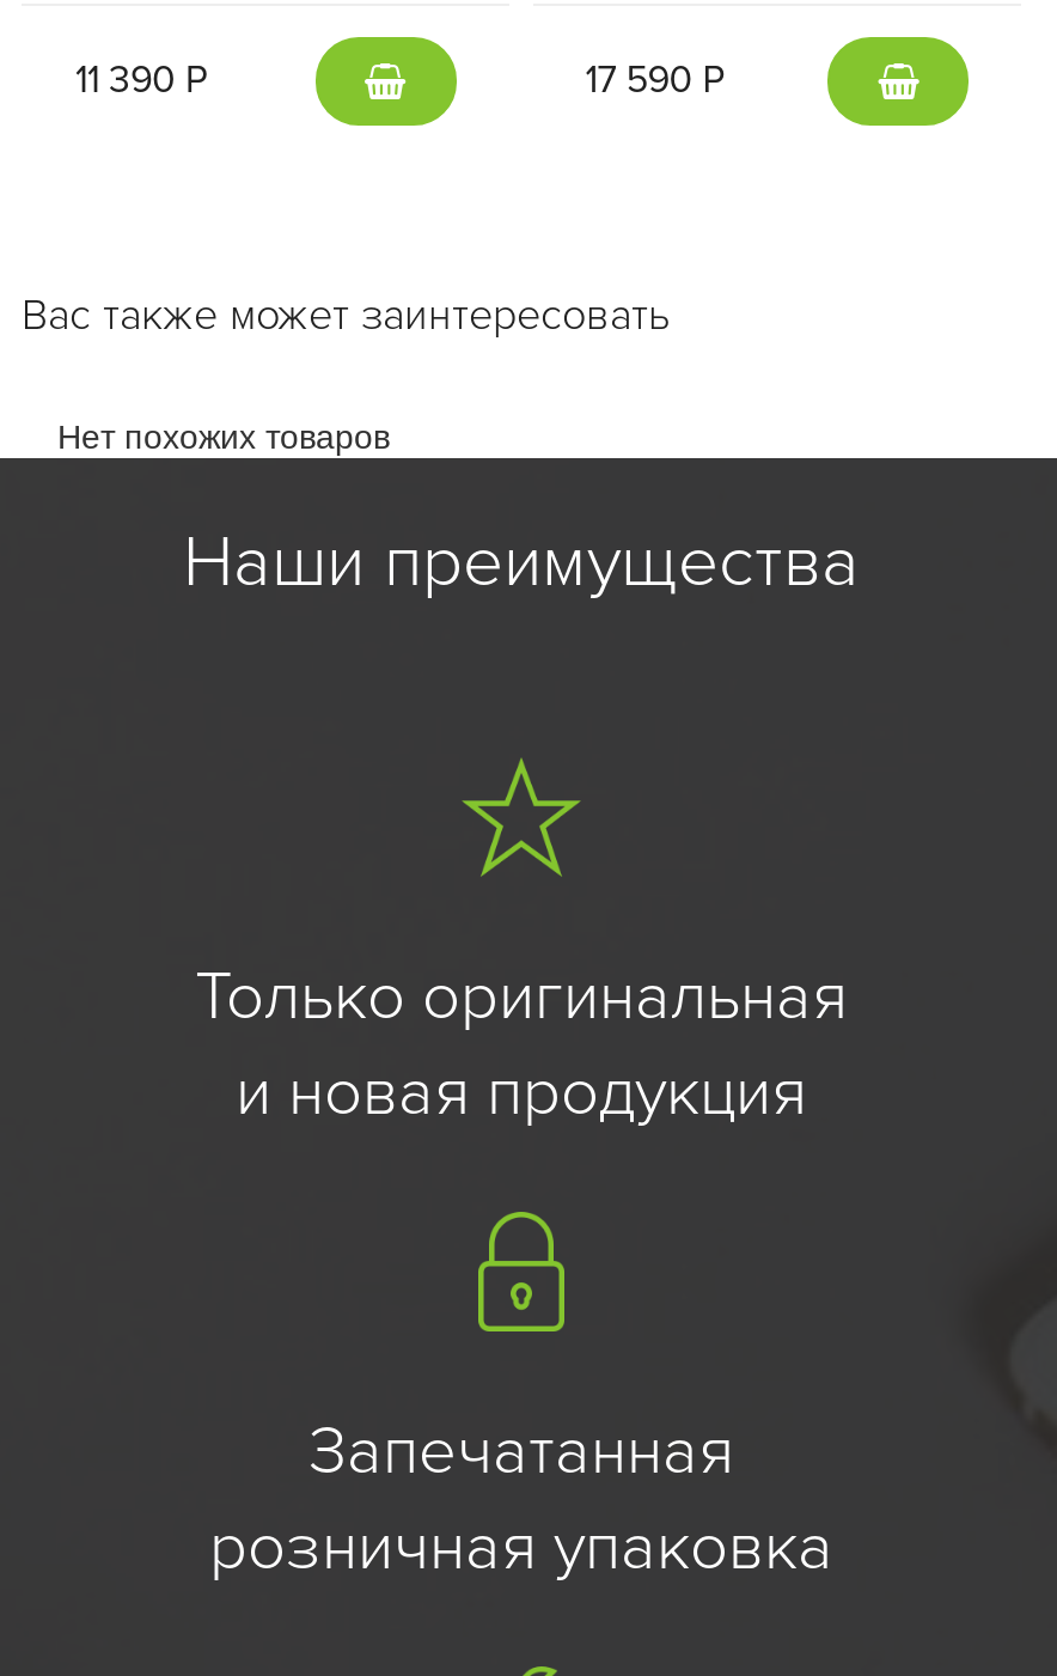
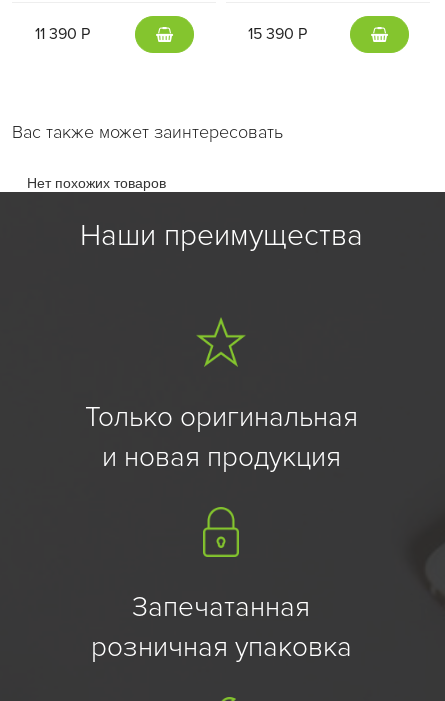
[585,56,724,104] 17 590 Р -> [247,24,306,44] 15 390 Р

